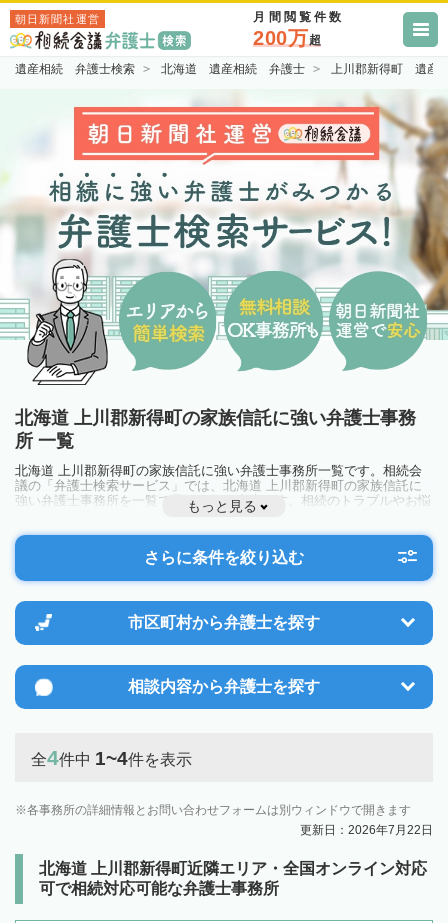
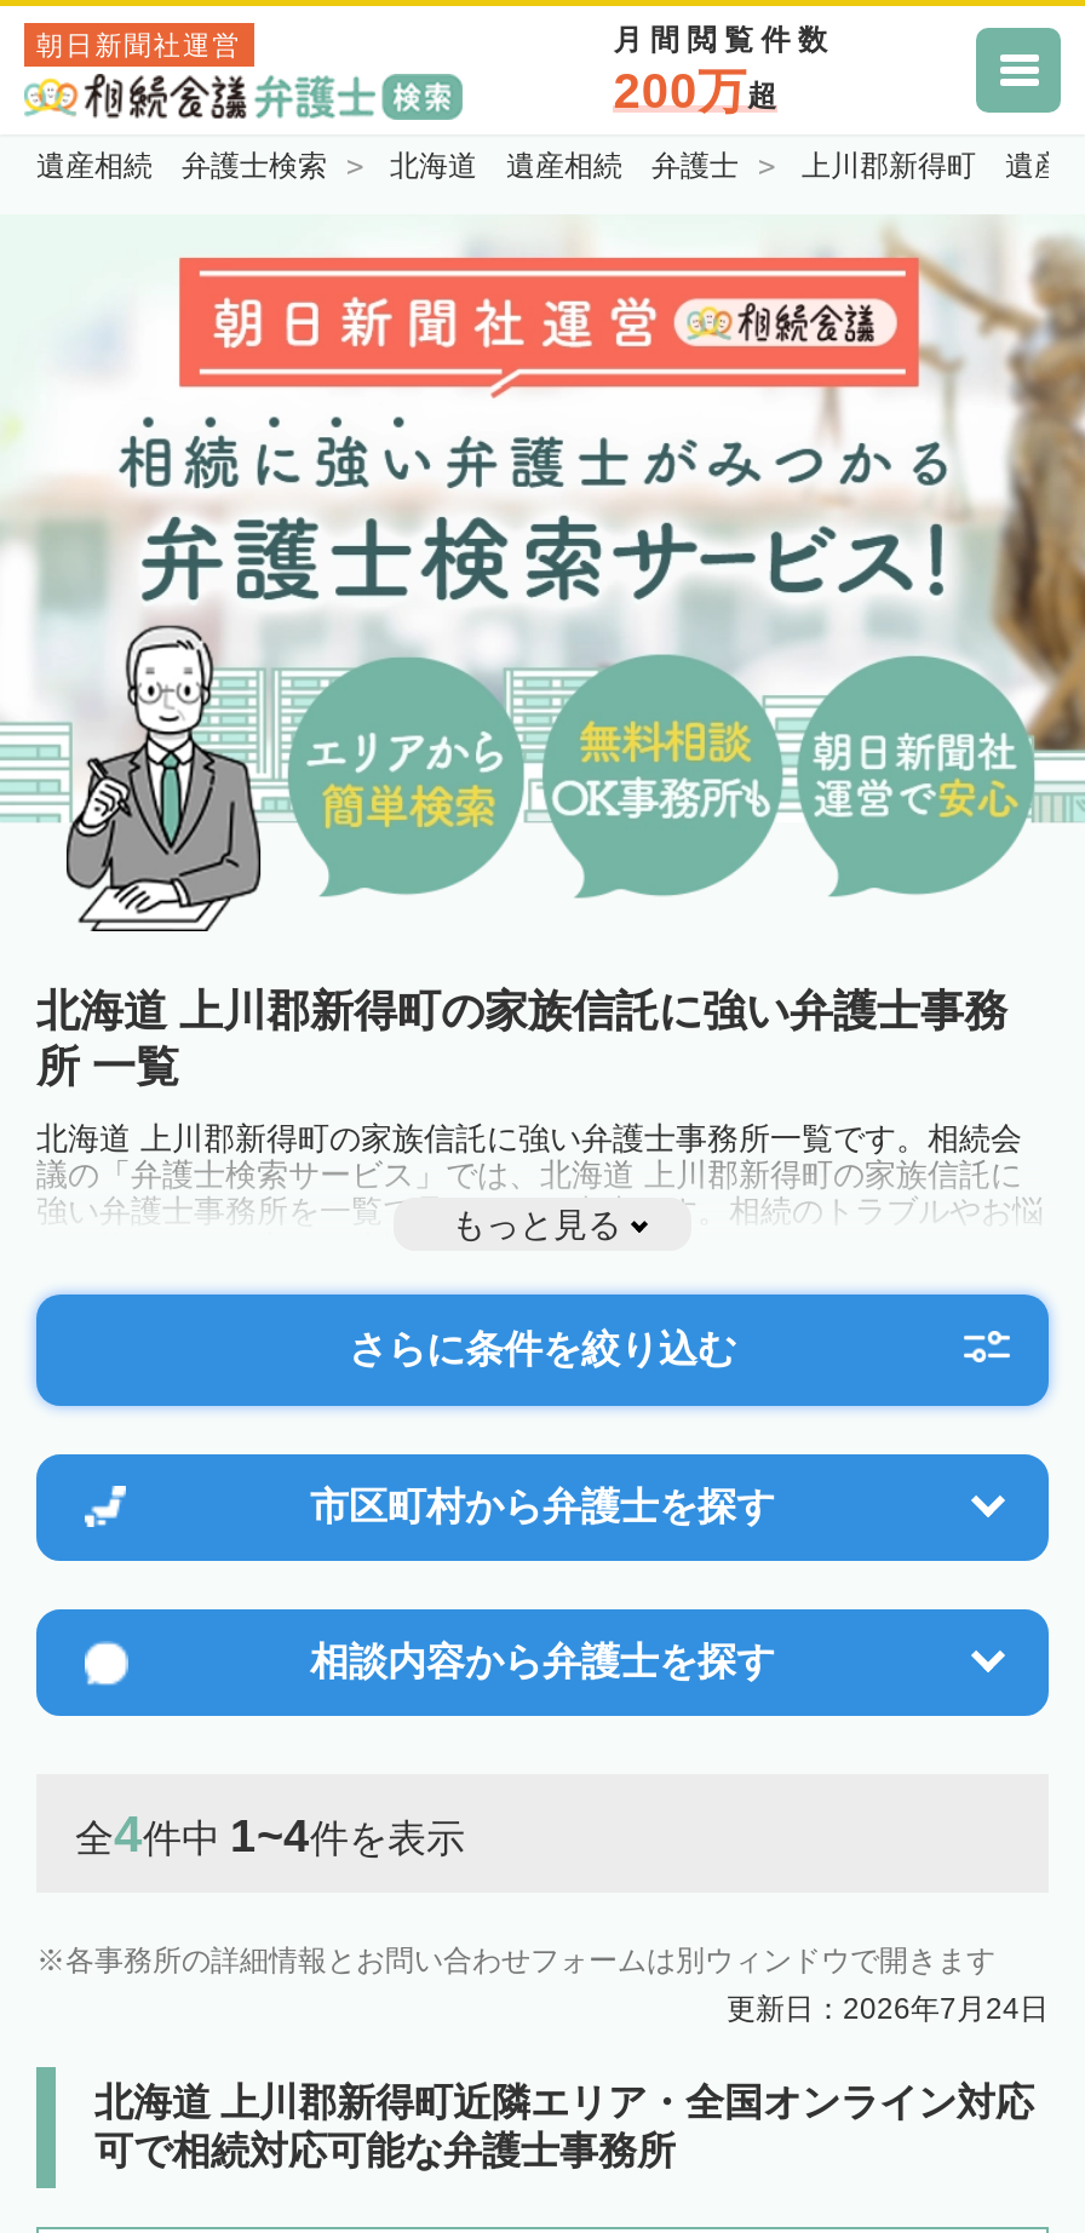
[300,823,433,837] 更新日：2026年7月22日 -> [727,1992,1049,2026] 更新日：2026年7月24日

